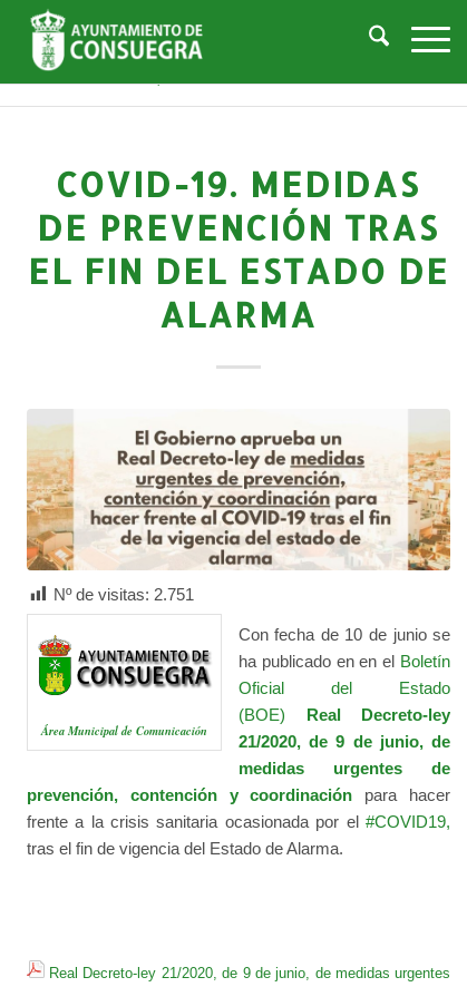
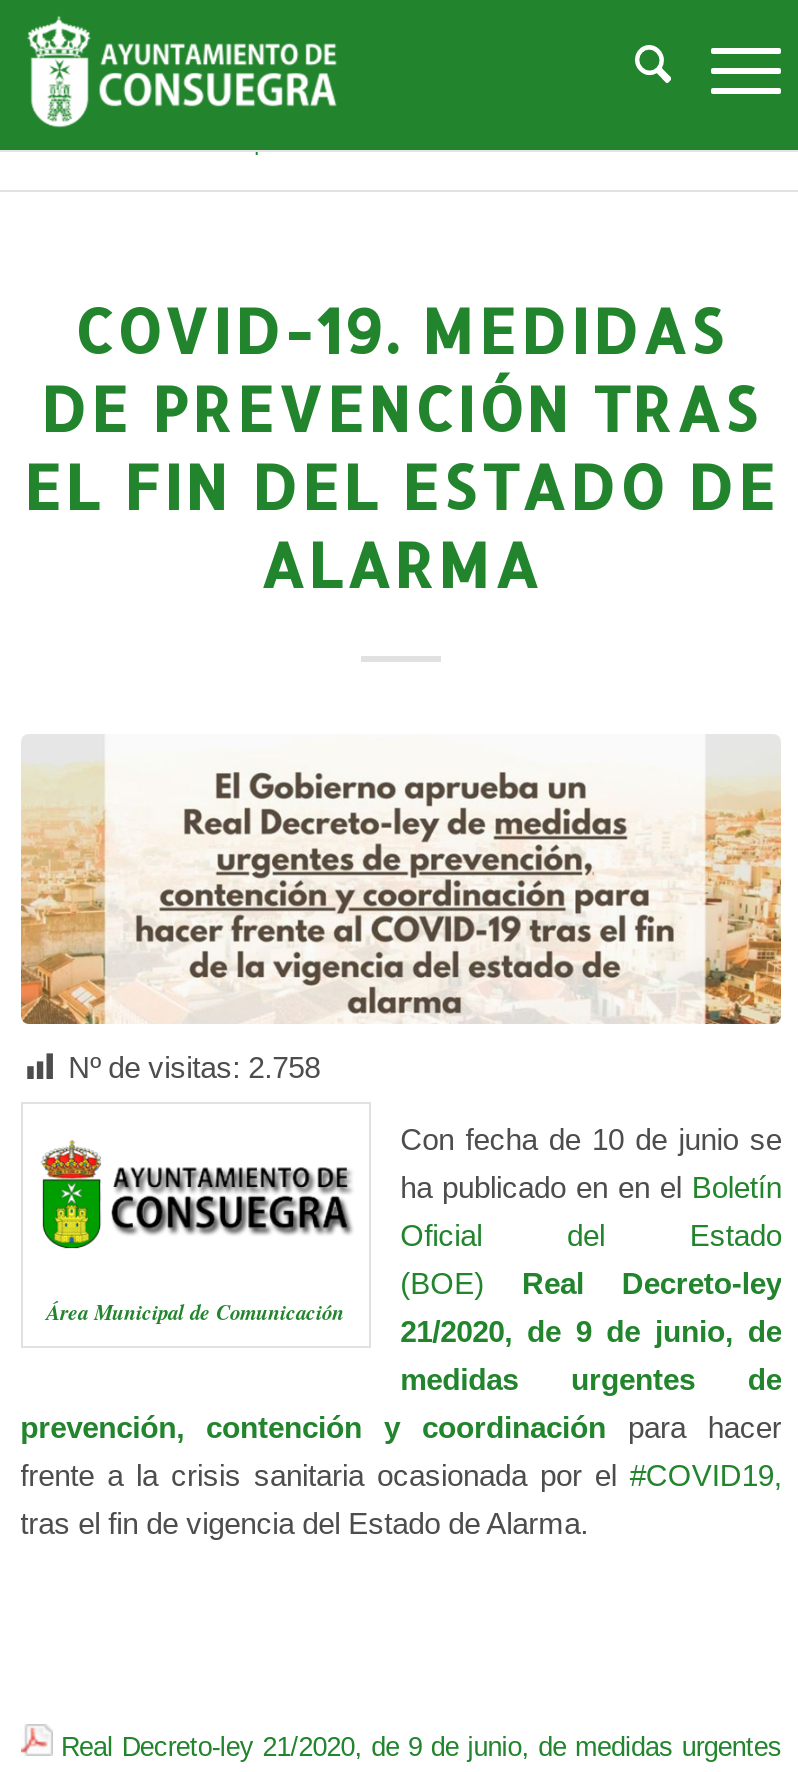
[53,585,193,603] Nº de visitas: 2.751 -> [68,1049,320,1083] Nº de visitas: 2.758

